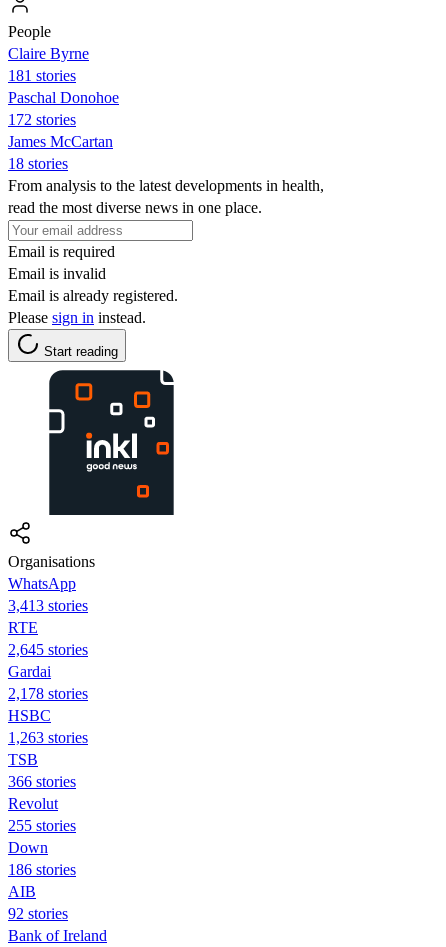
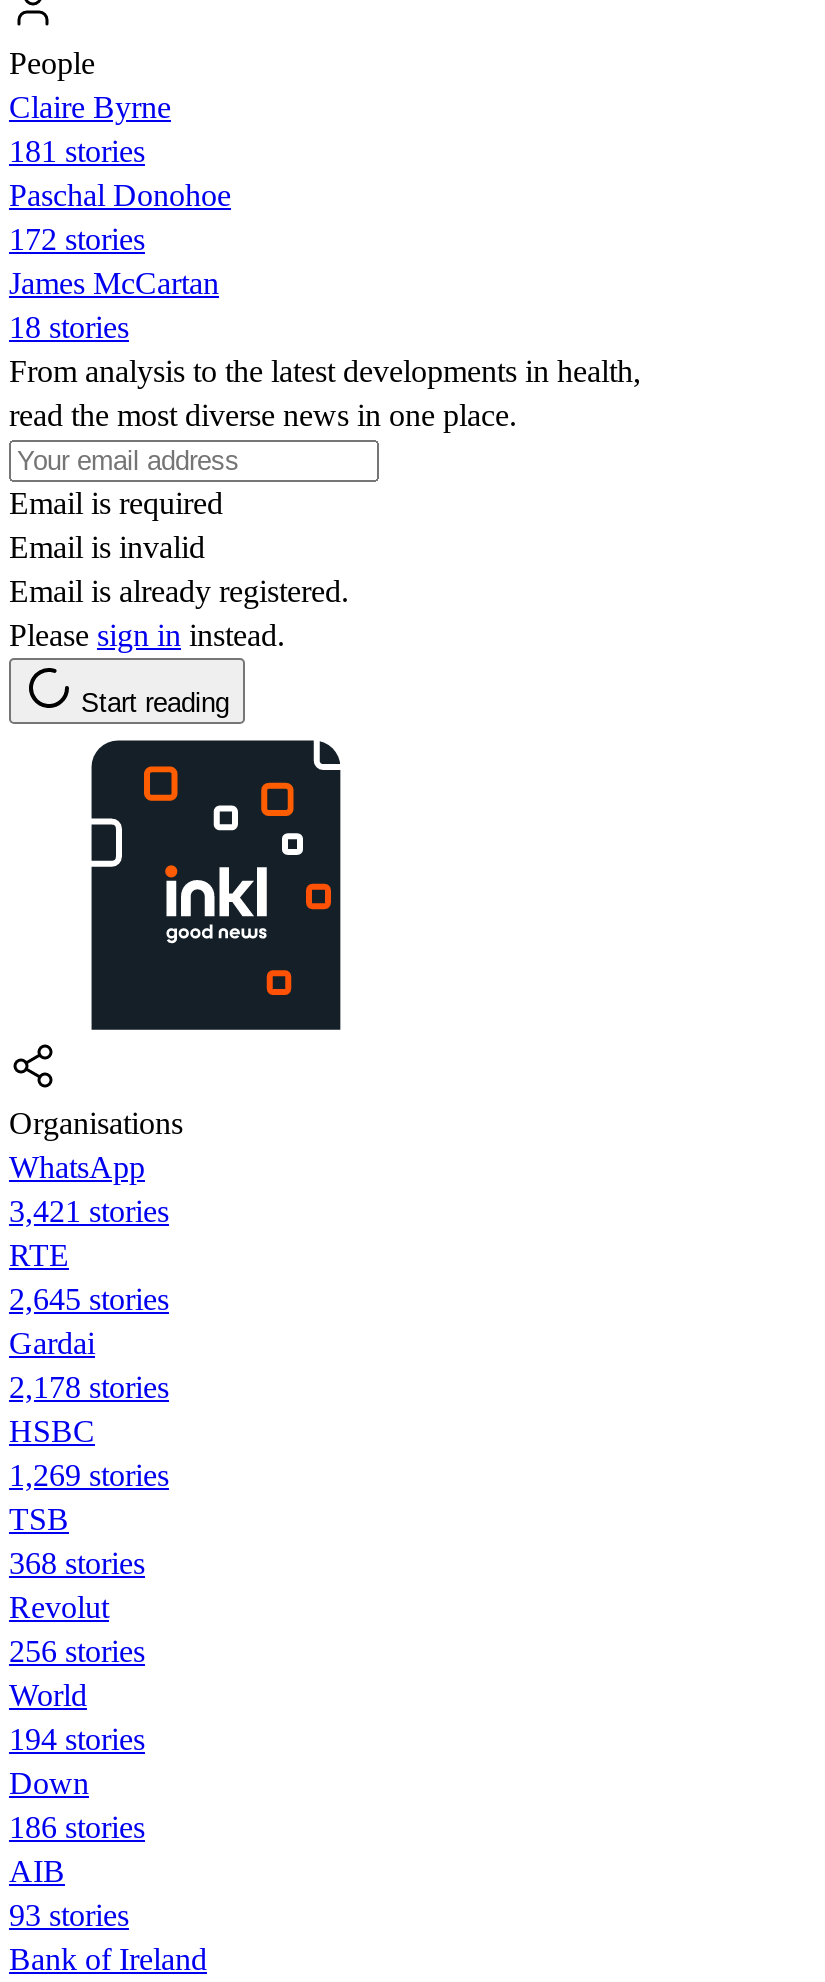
[8,597,88,614] 3,413 stories -> [9,1194,169,1228] 3,421 stories
[8,729,88,746] 1,263 stories -> [9,1458,169,1492] 1,269 stories
[8,773,76,790] 366 stories -> [9,1546,145,1580] 368 stories
[8,817,76,834] 255 stories -> [9,1634,145,1756] 256 stories | World | 194 stories
[8,905,68,922] 92 stories -> [9,1898,129,1932] 93 stories

